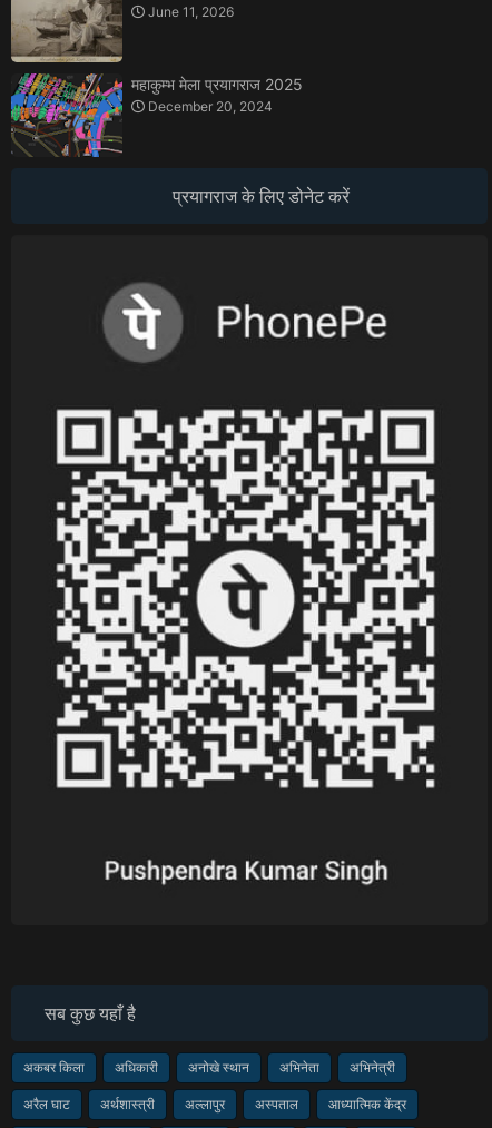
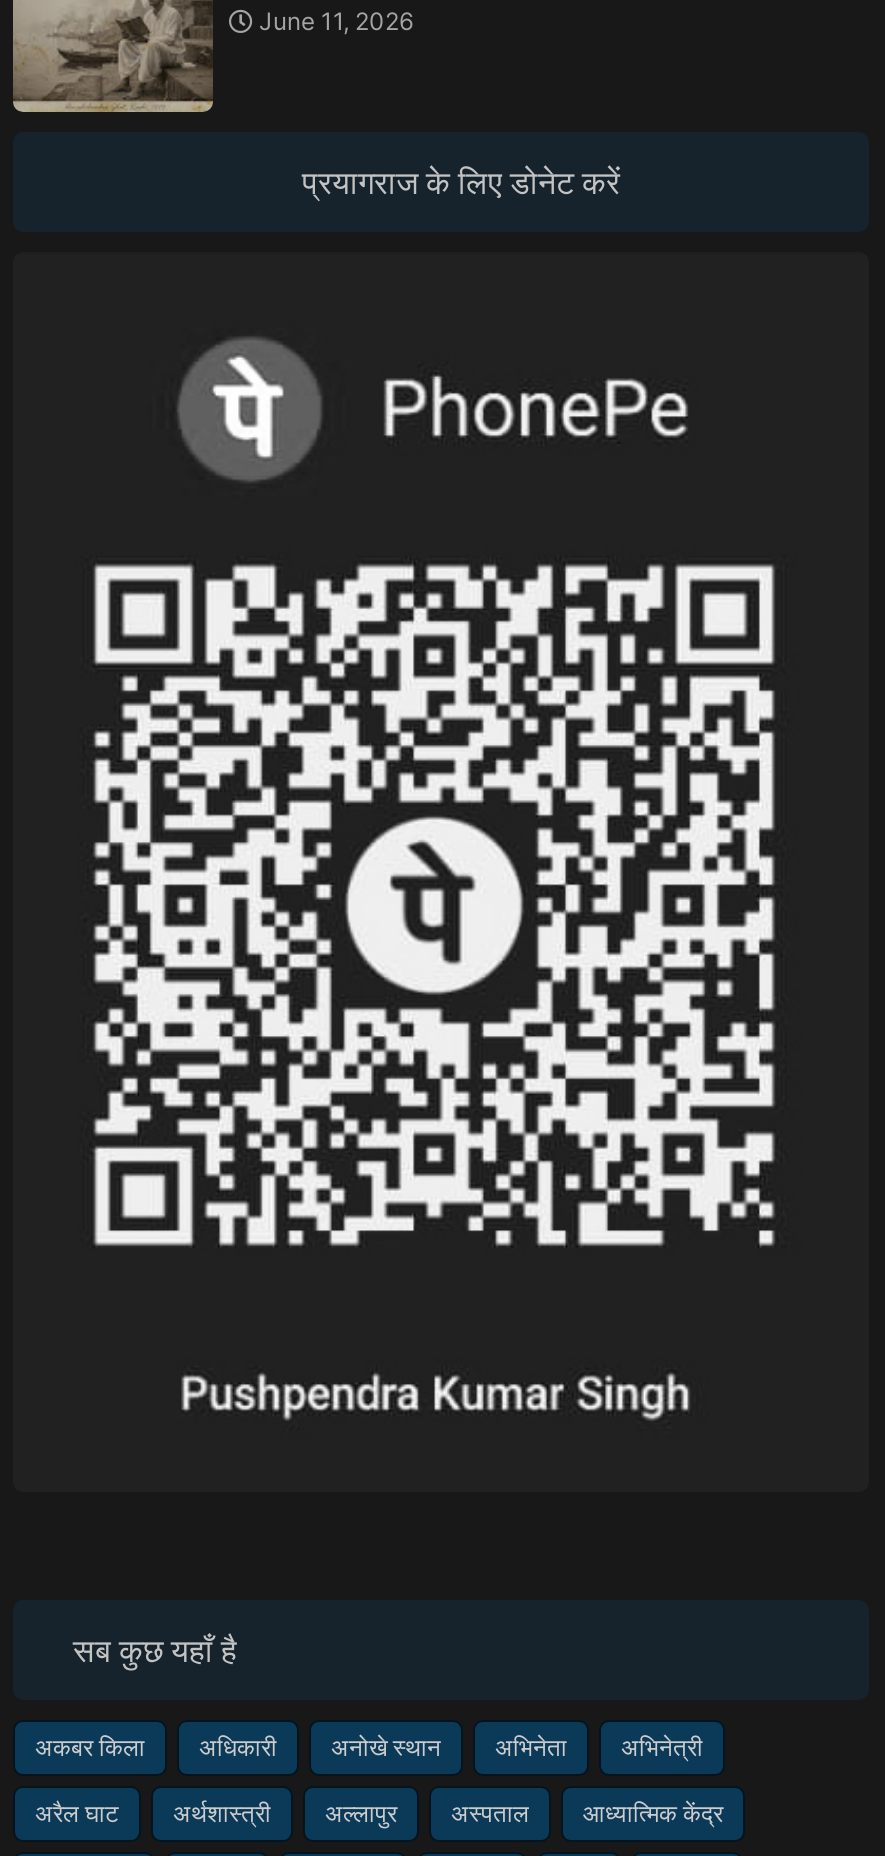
[10,72,303,158] [image] | महाकुम्भ मेला प्रयागराज 2025 | December 20, 2024 -> none

